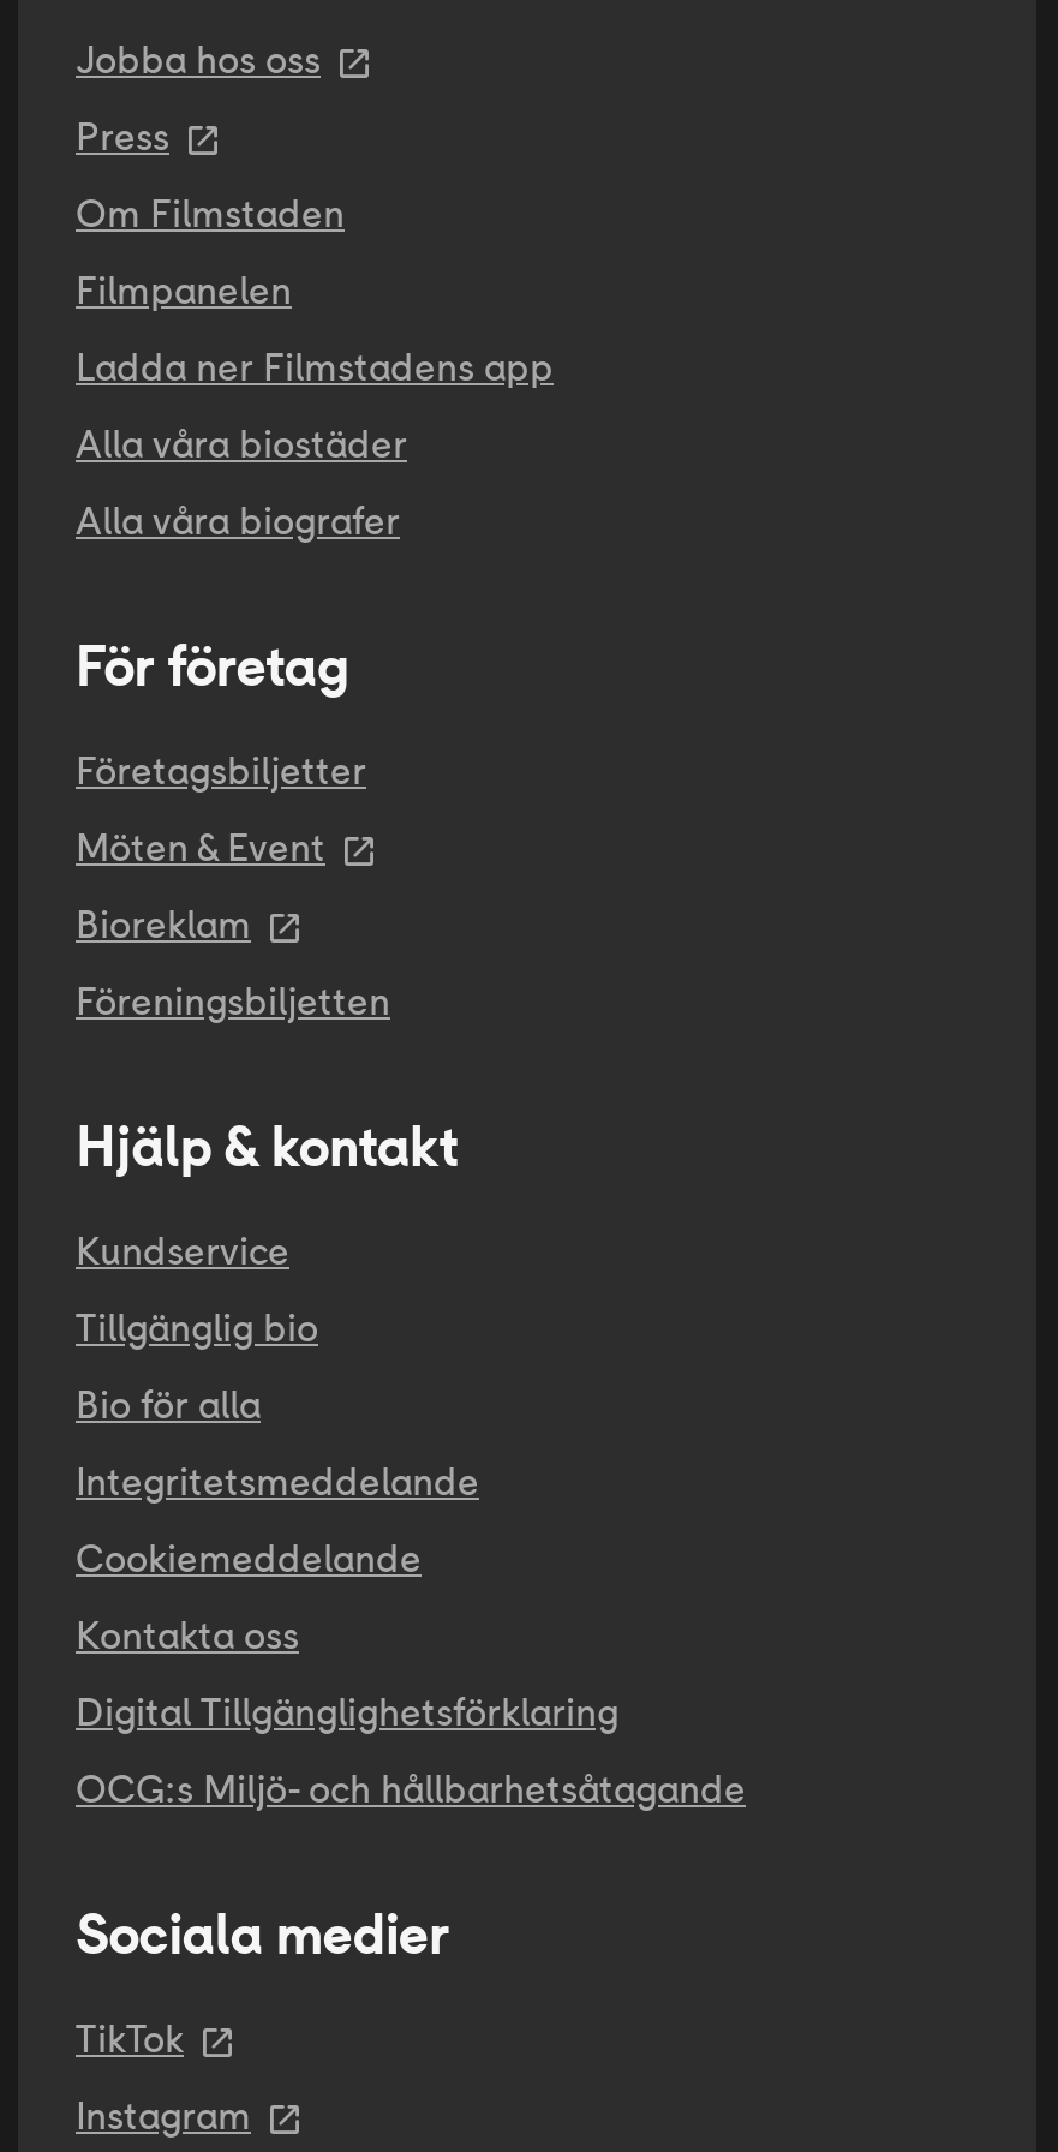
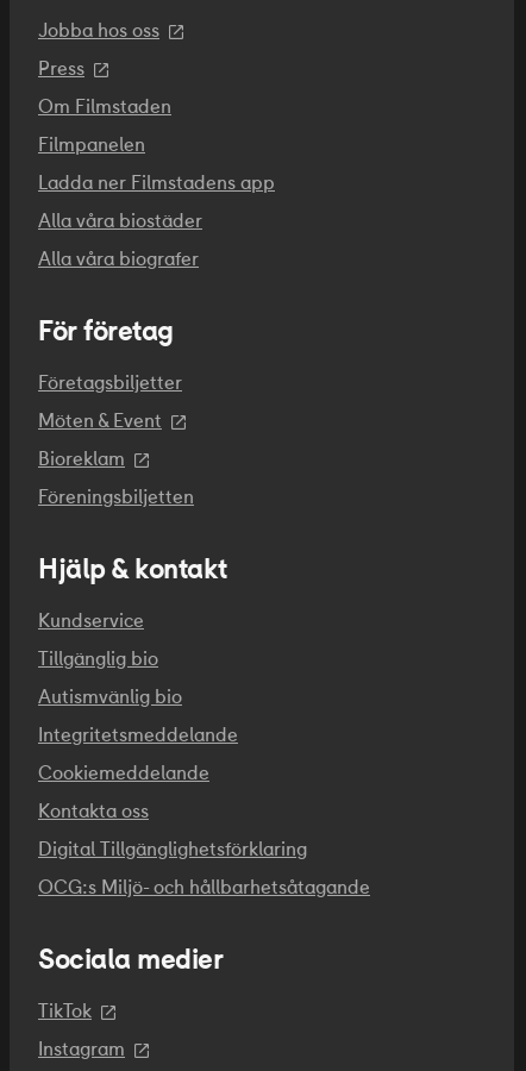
[76,1382,261,1428] Bio för alla -> [38,685,182,708] Autismvänlig bio

